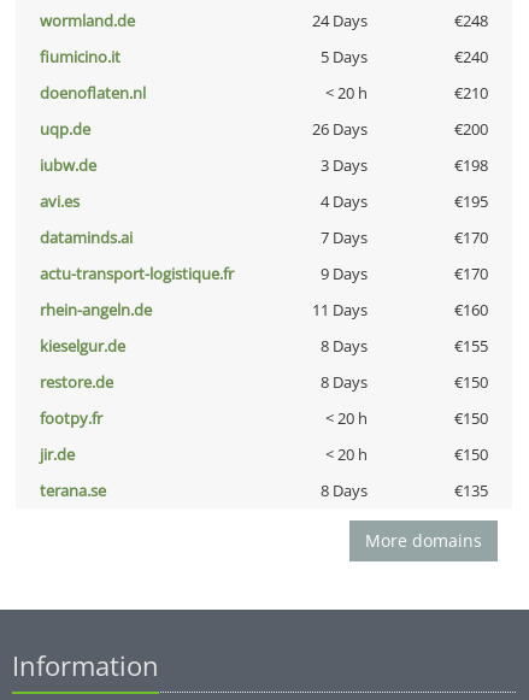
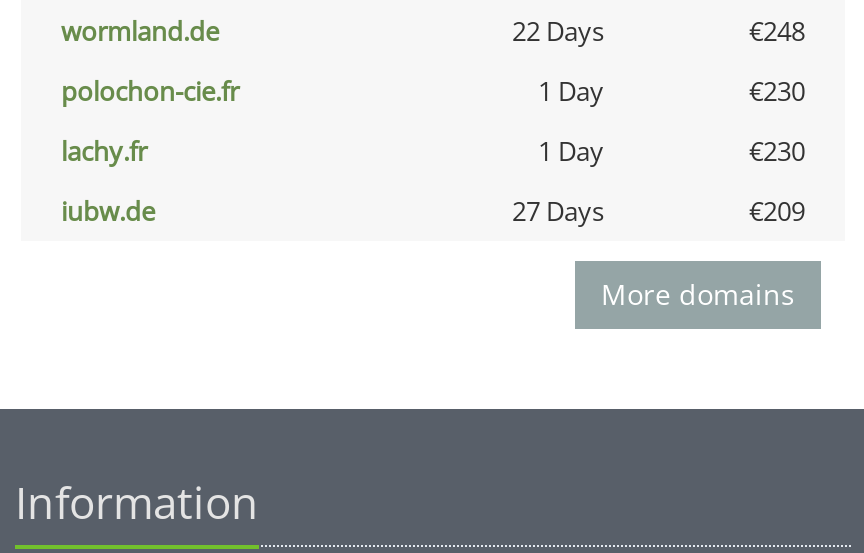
[311,9,367,31] 24 Days -> [512,12,604,48] 22 Days
[40,45,488,139] fiumicino.it | 5 Days | €240 | doenoflaten.nl | < 20 h | €210 | uqp.de | 26 Days | €200 -> [61,72,805,168] polochon-cie.fr | 1 Day | €230 | lachy.fr | 1 Day | €230
[40,154,488,501] 3 Days | €198 | avi.es | 4 Days | €195 | dataminds.ai | 7 Days | €170 | actu-transport-logistique.fr | 9 Days | €170 | rhein-angeln.de | 11 Days | €160 | kieselgur.de | 8 Days | €155 | restore.de | 8 Days | €150 | footpy.fr | < 20 h | €150 | jir.de | < 20 h | €150 | terana.se | 8 Days | €135 -> [512,192,805,228] 27 Days | €209

